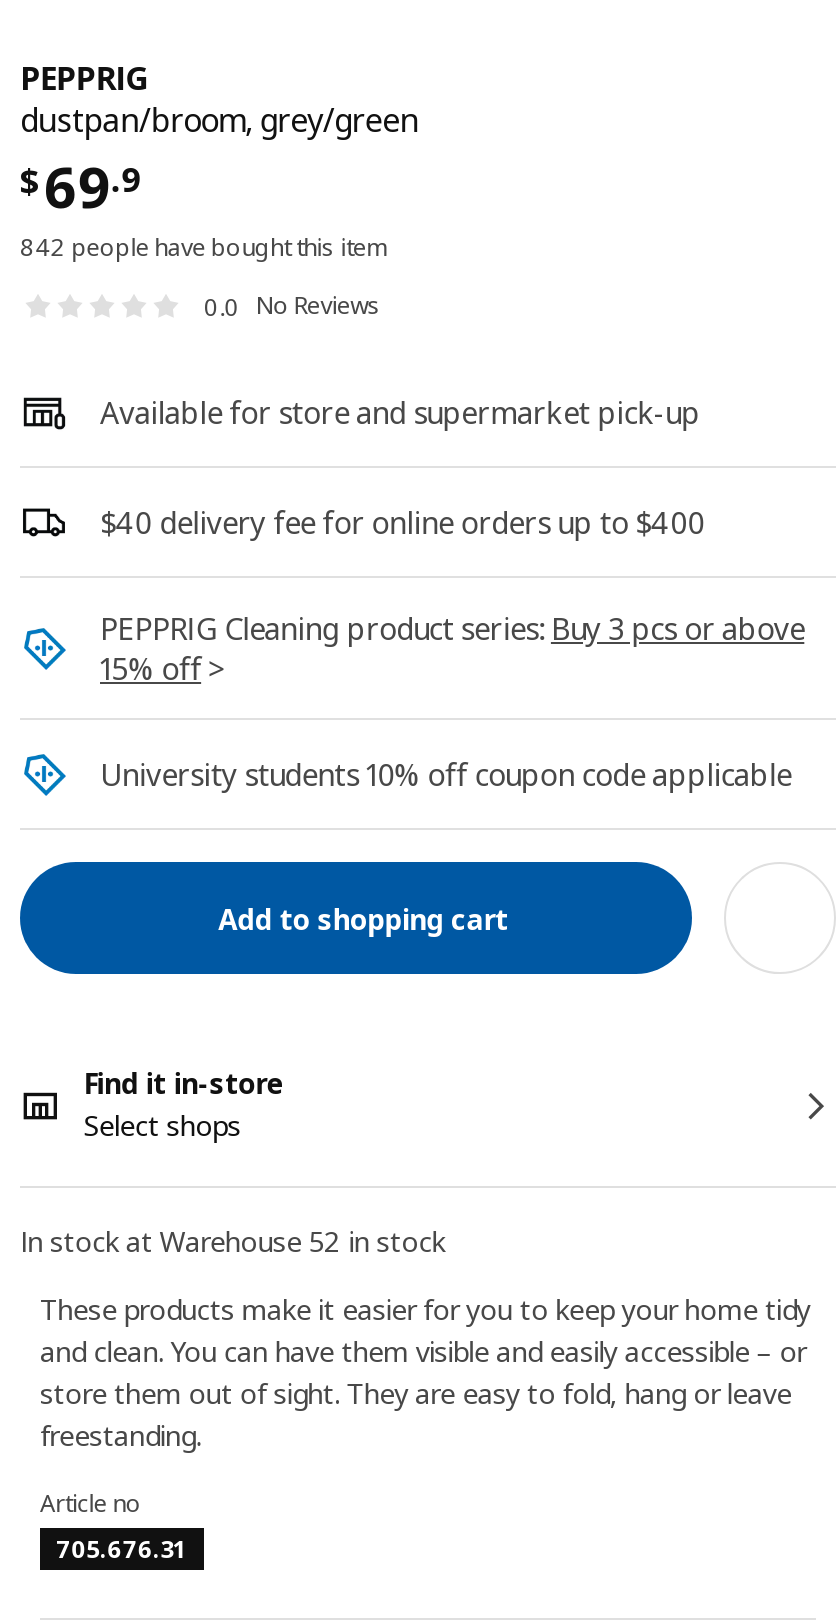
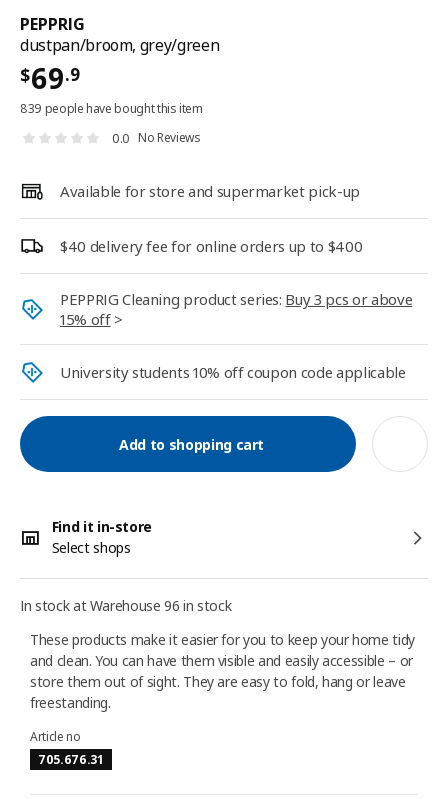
[20,230,388,264] 842 people have bought this item -> [20,100,203,117] 839 people have bought this item
[20,1222,445,1260] In stock at Warehouse 52 in stock -> [20,596,231,615] In stock at Warehouse 96 in stock

